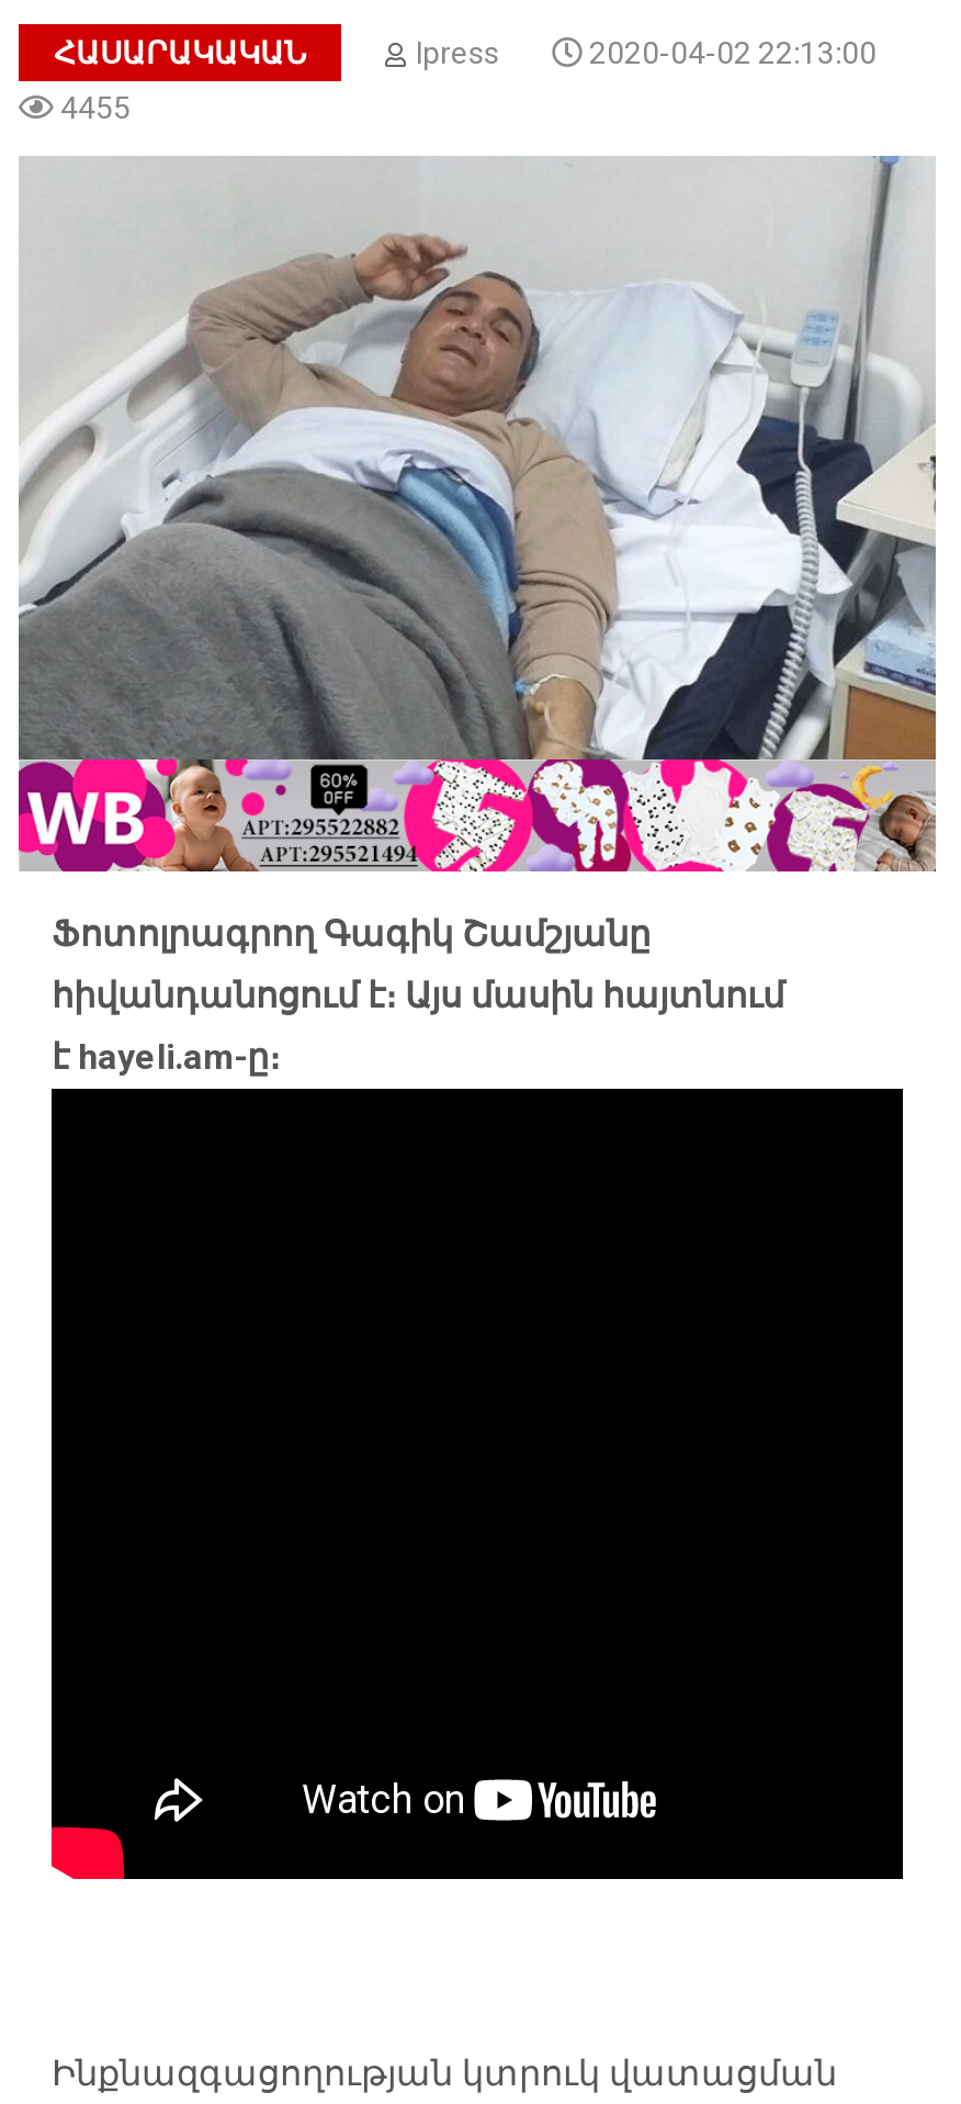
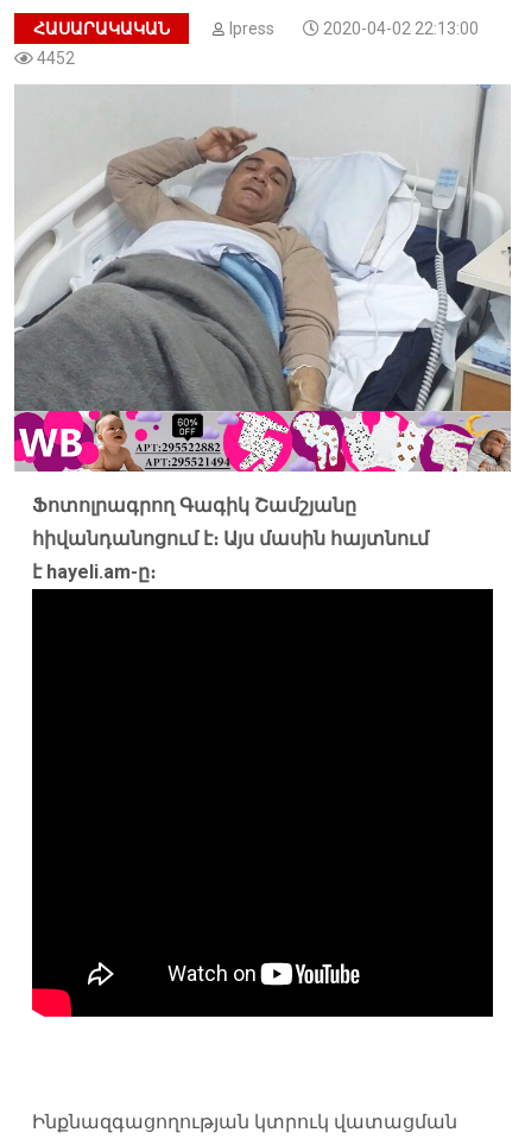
[54,89,131,124] 4455 -> [33,48,75,67] 4452

